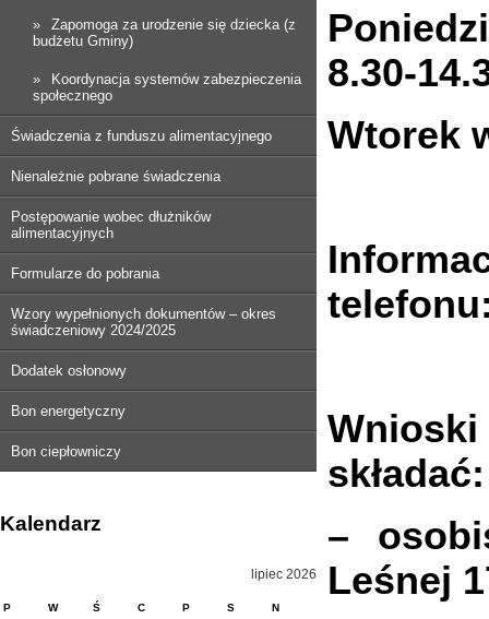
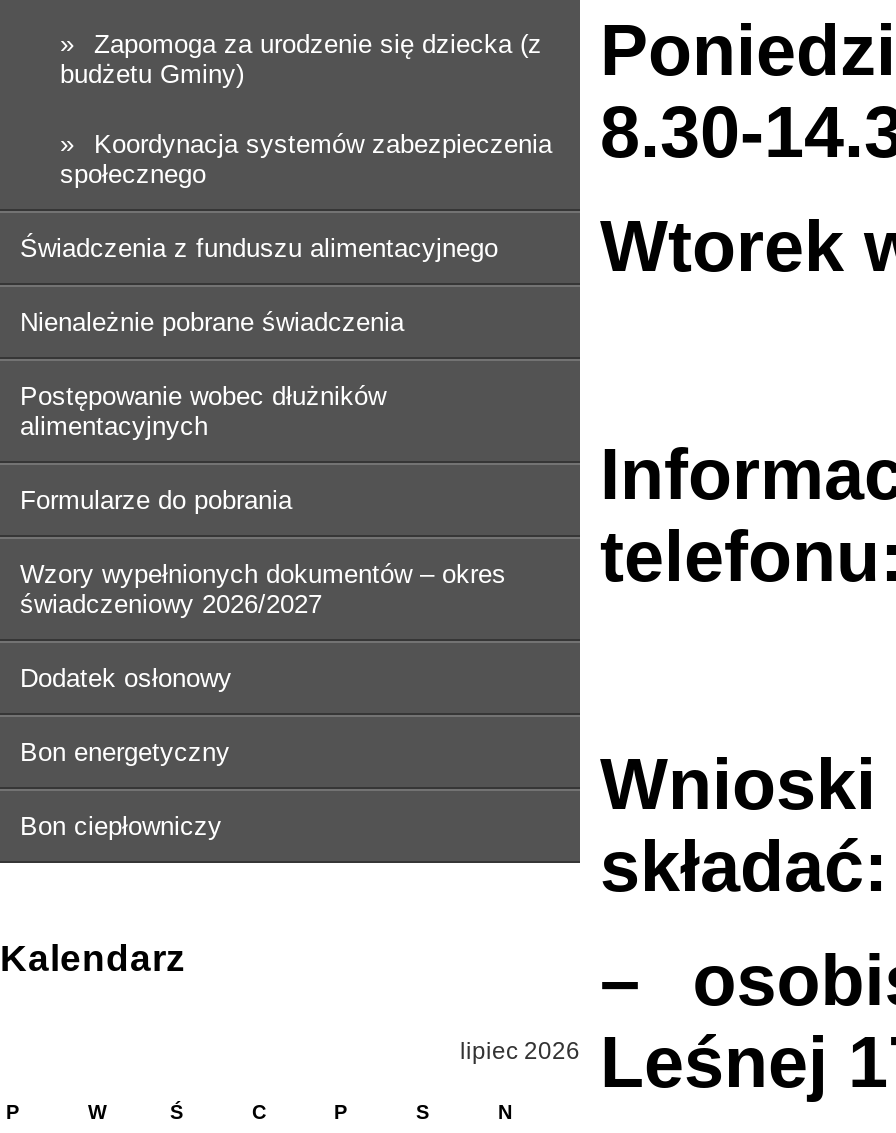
[11,322,176,338] świadczeniowy 2024/2025 -> [20,589,322,619] świadczeniowy 2026/2027

